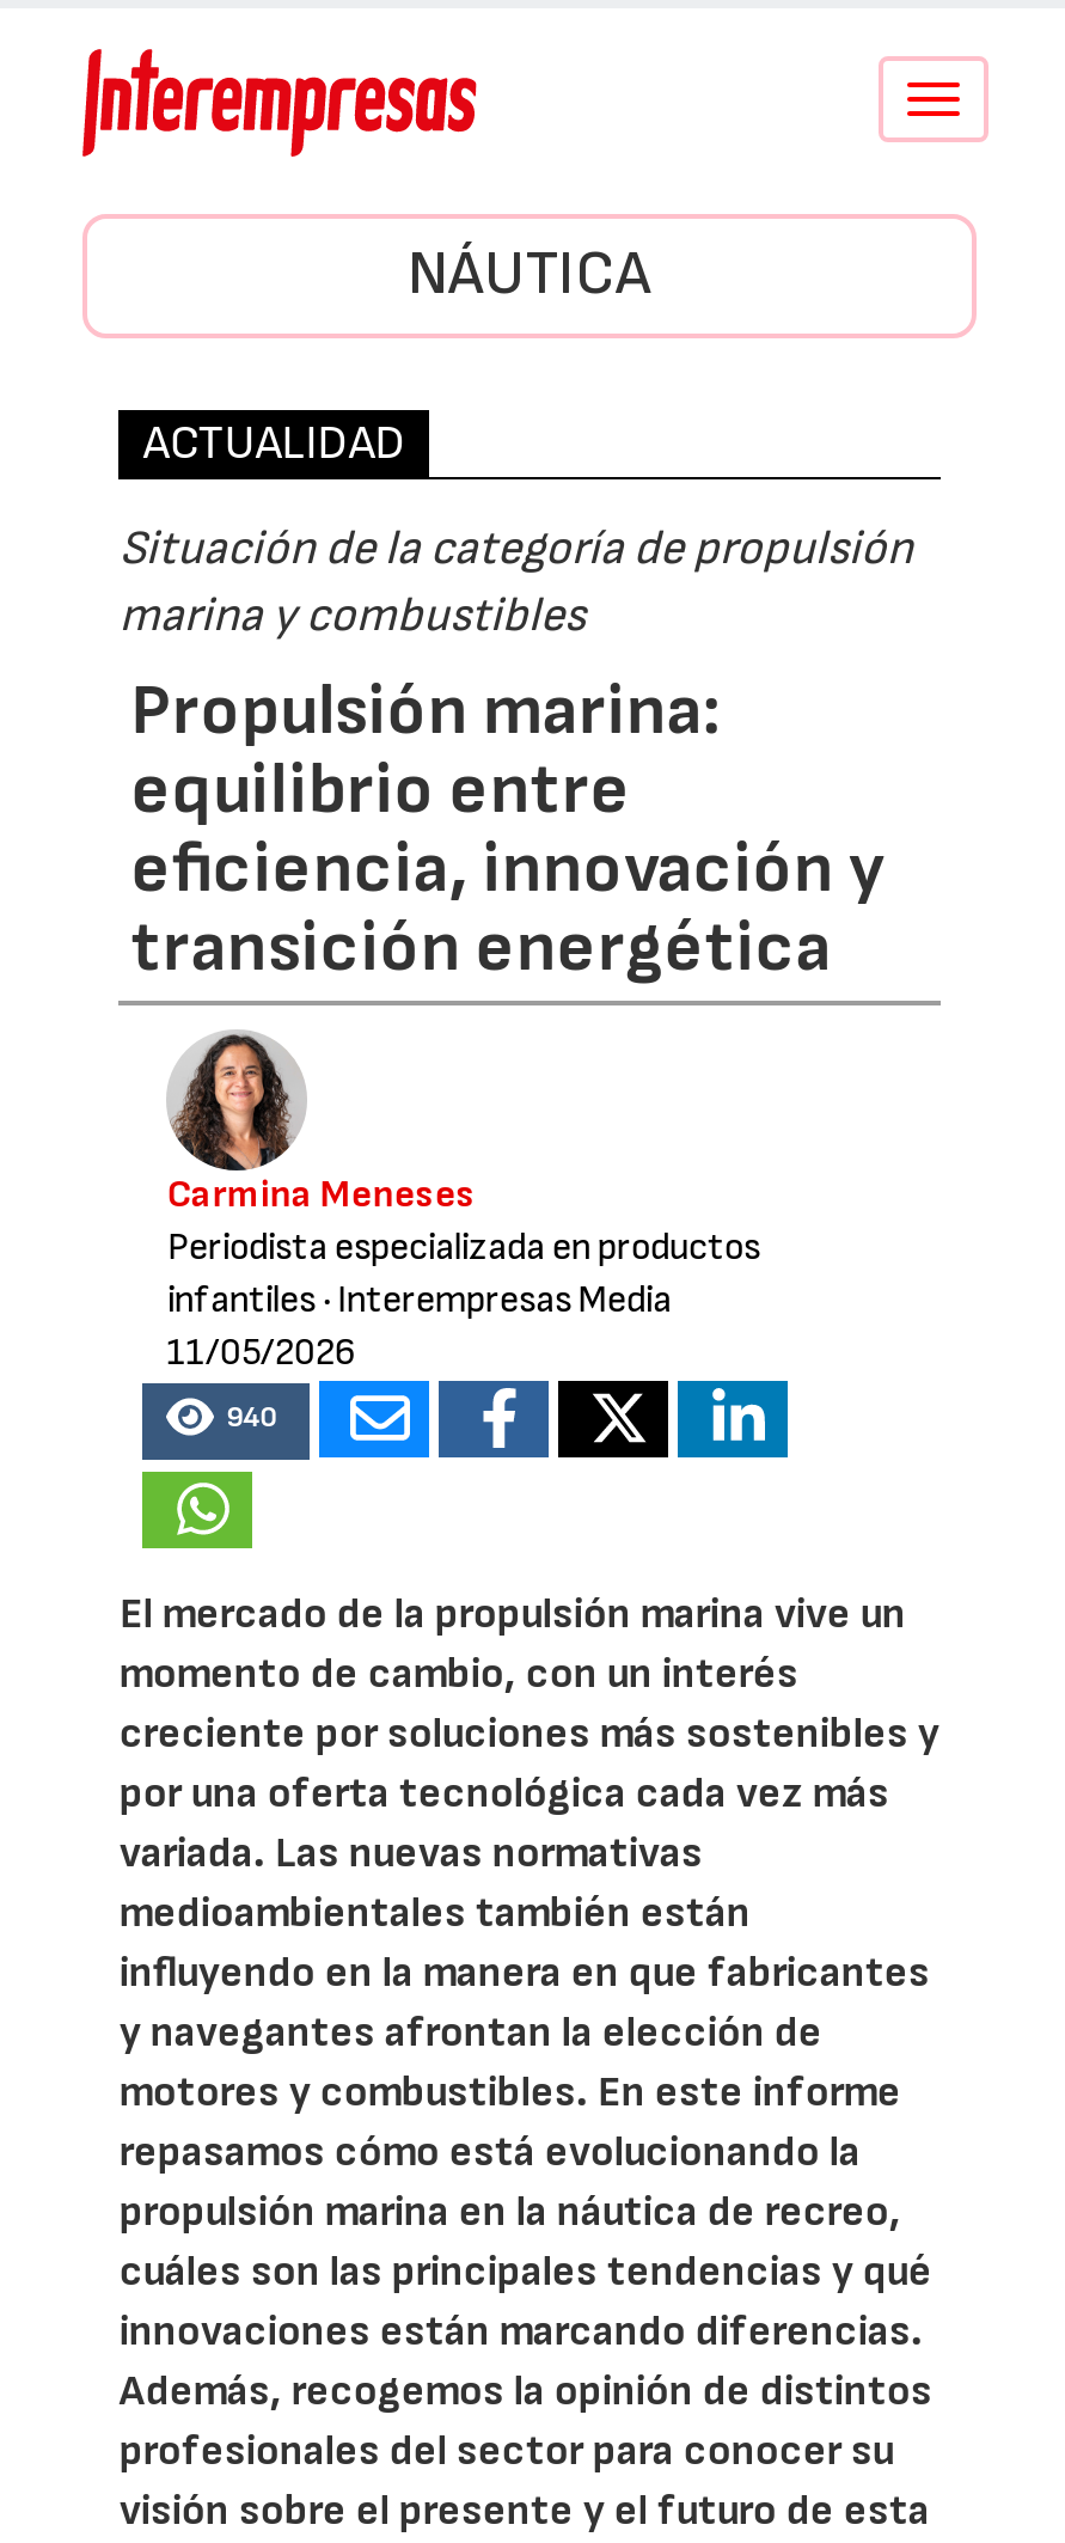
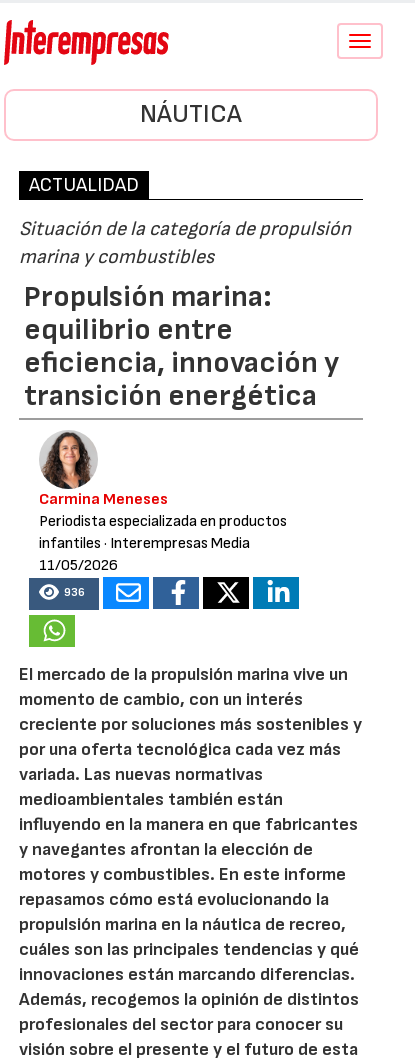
[227,1399,277,1435] 940 -> [64,585,85,600] 936

